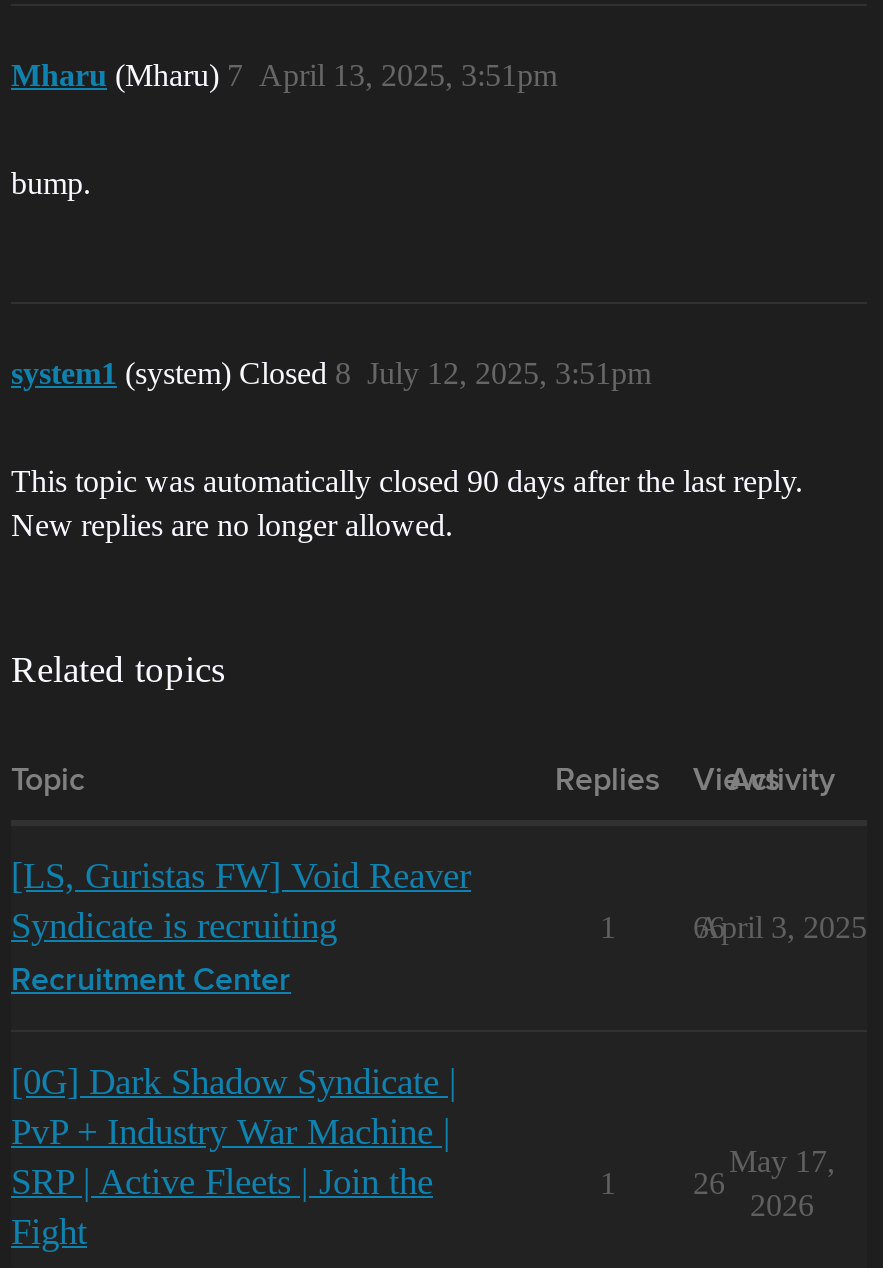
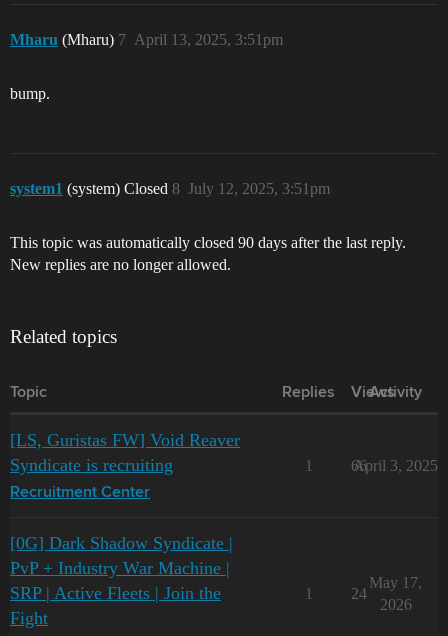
[693,1166,725,1200] 26 -> [351,585,367,602] 24

